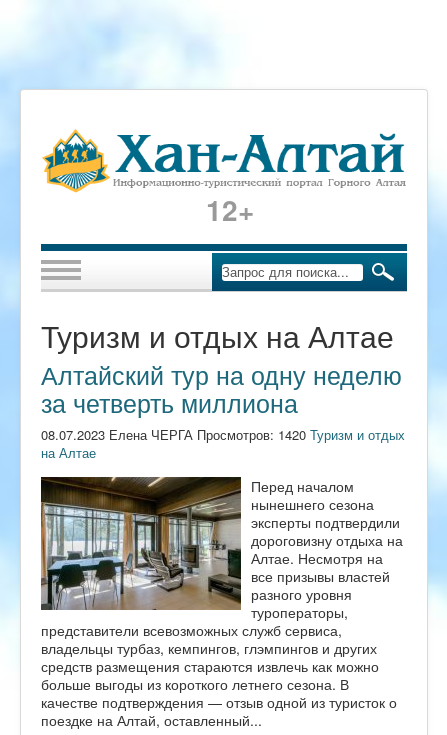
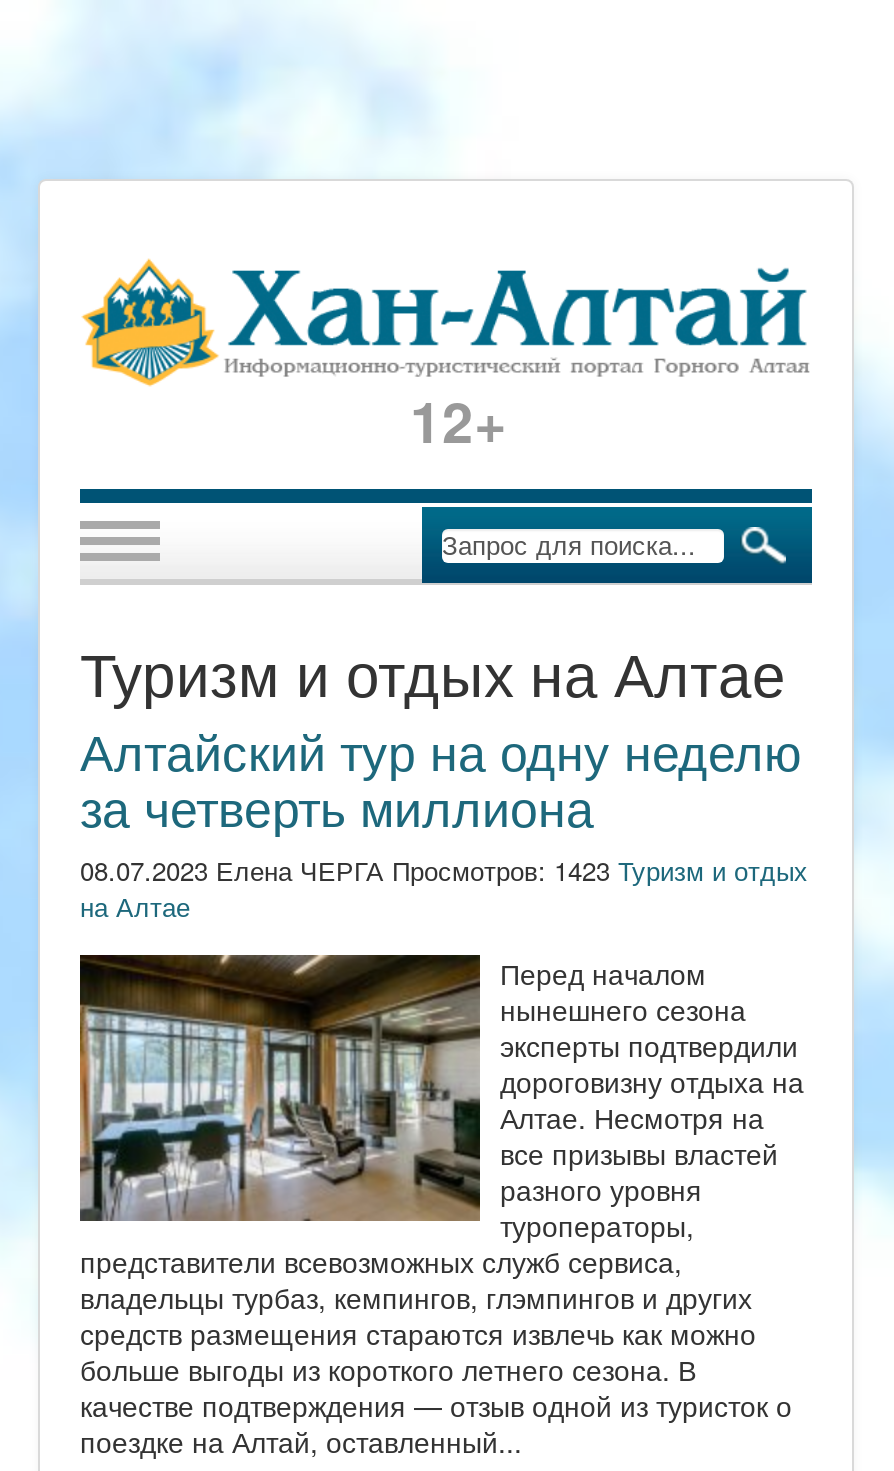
[41,425,405,444] 08.07.2023 Елена ЧЕРГА Просмотров: 1420 Туризм и отдых -> [80,852,808,890] 08.07.2023 Елена ЧЕРГА Просмотров: 1423 Туризм и отдых

